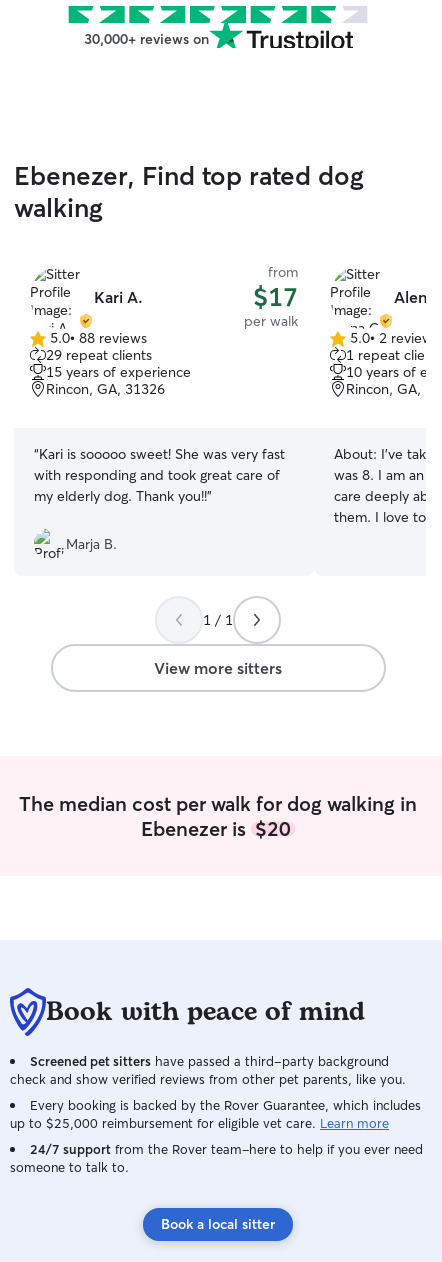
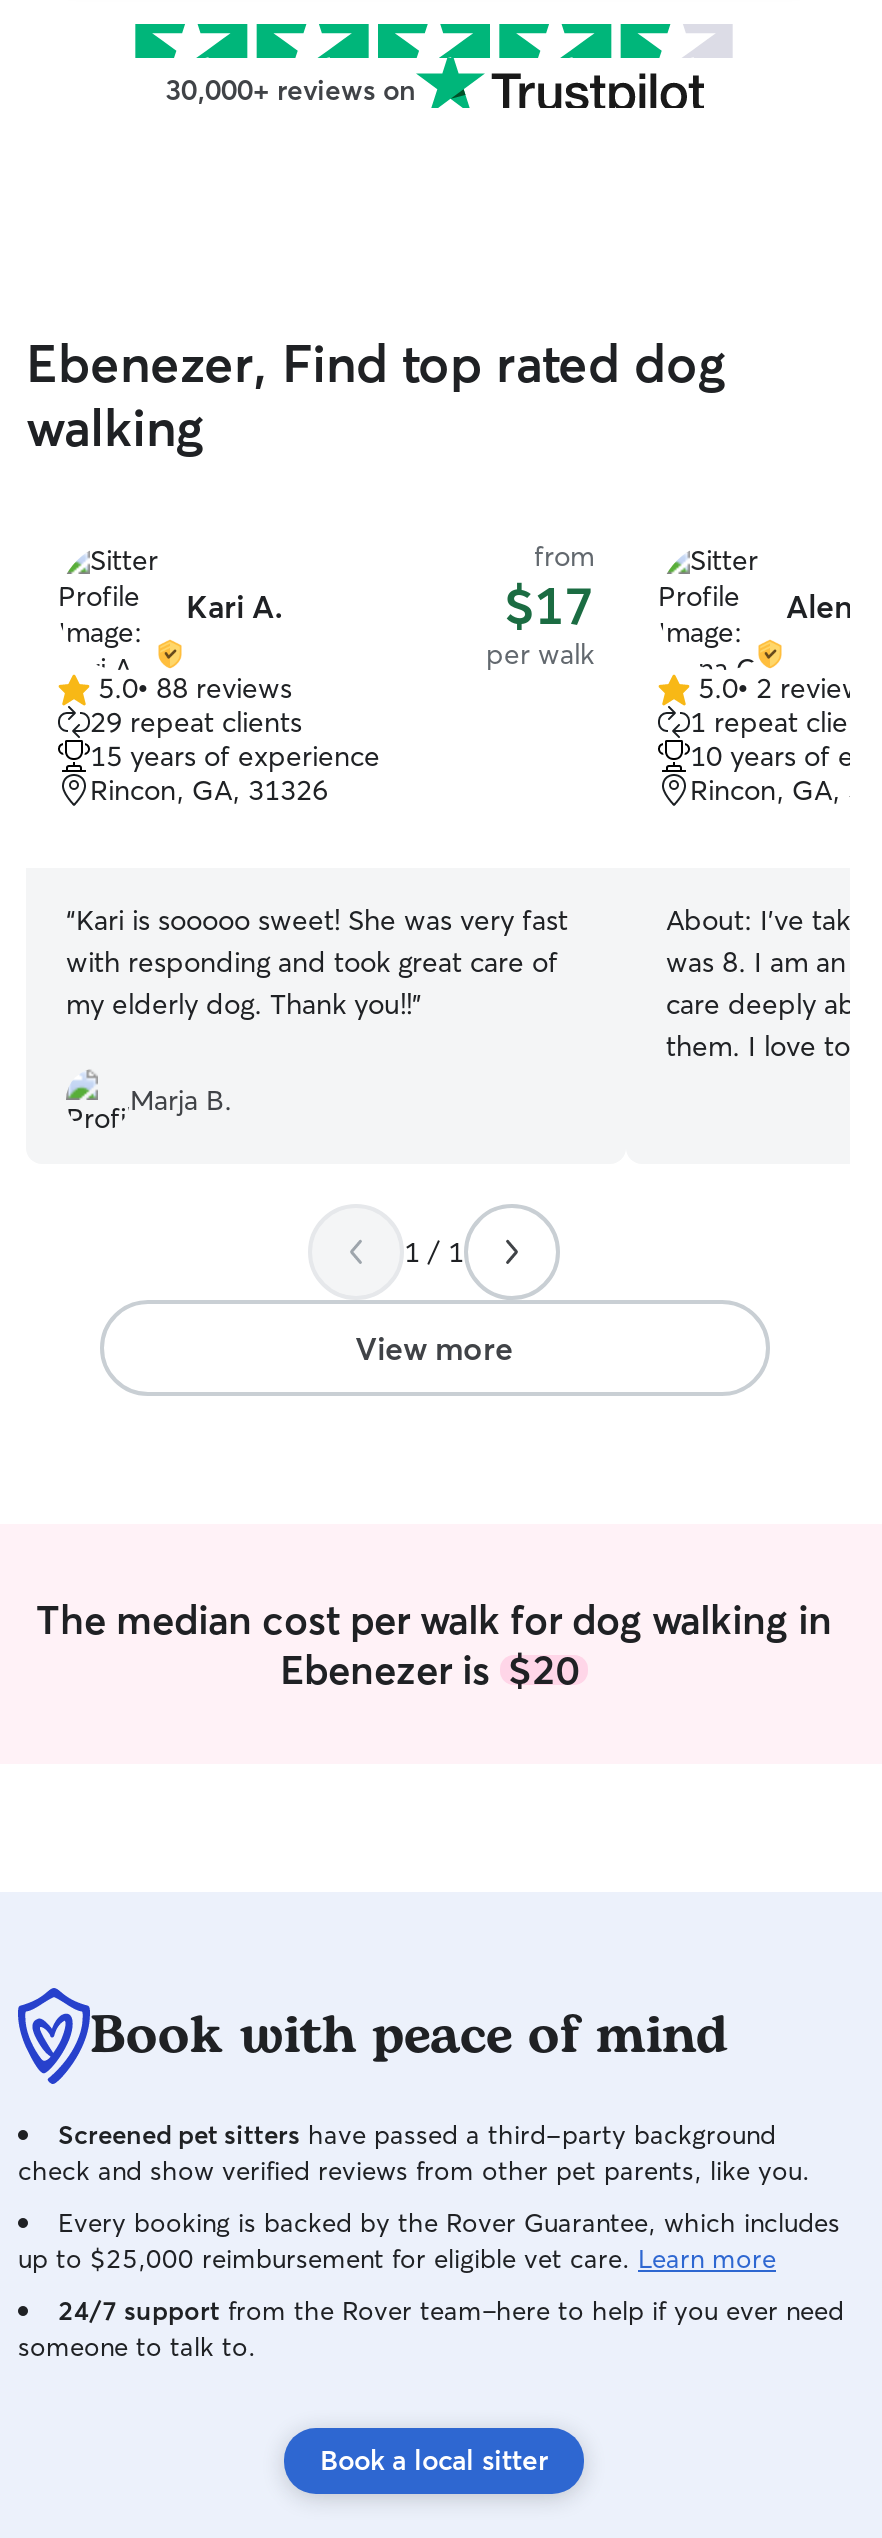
[154,658,282,678] View more sitters -> [355,1328,513,1368] View more

